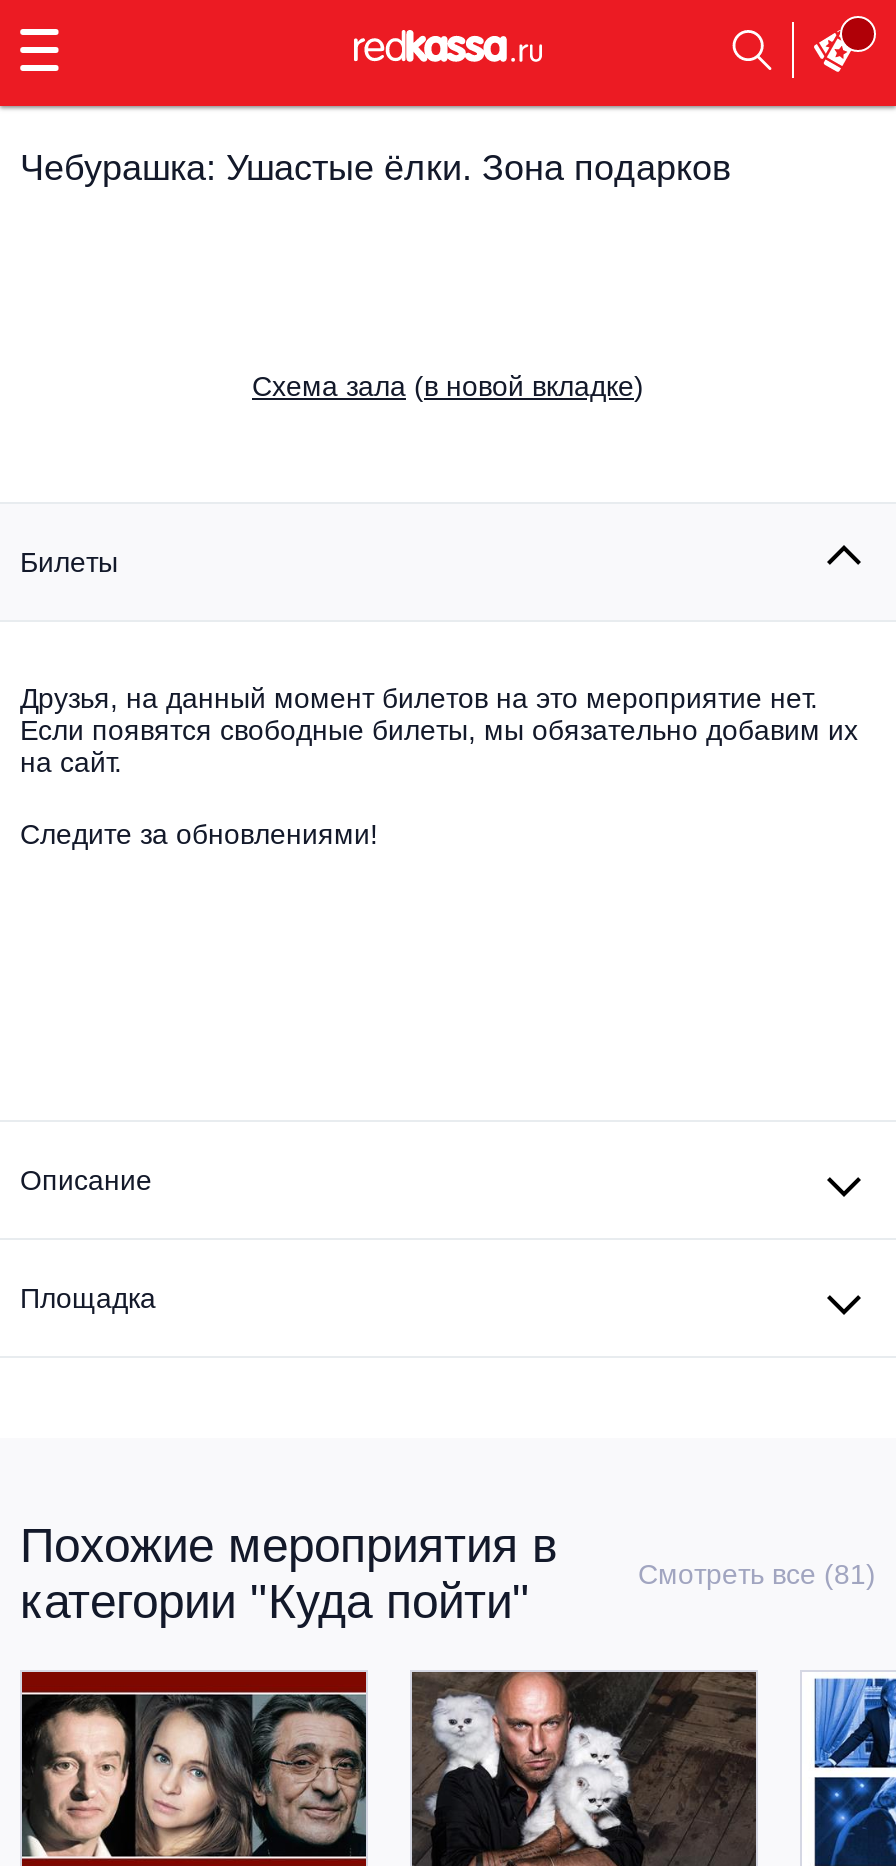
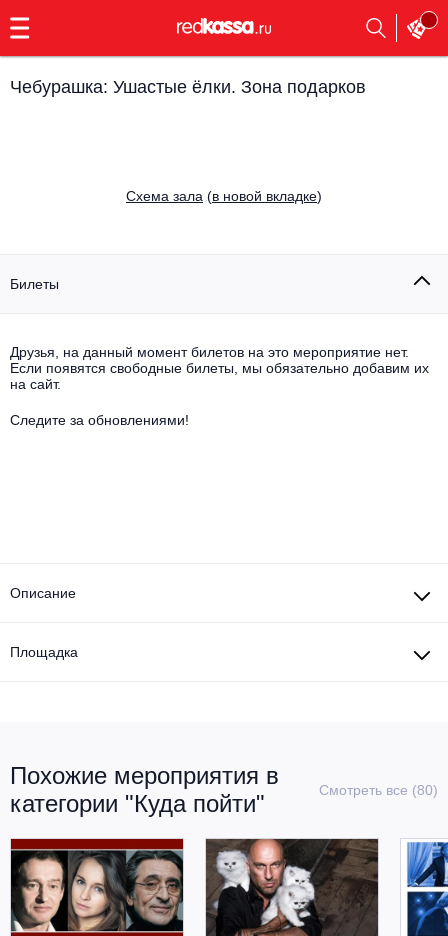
[638,1558,876,1590] Смотреть все (81) -> [319,782,438,798] Смотреть все (80)

